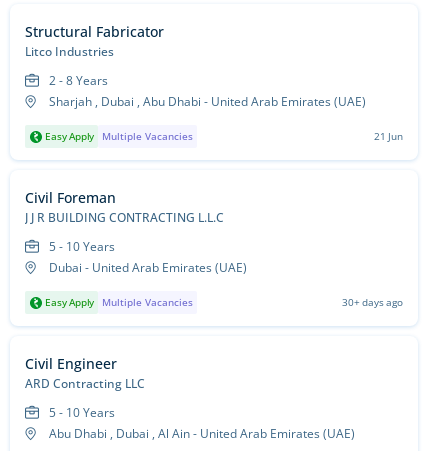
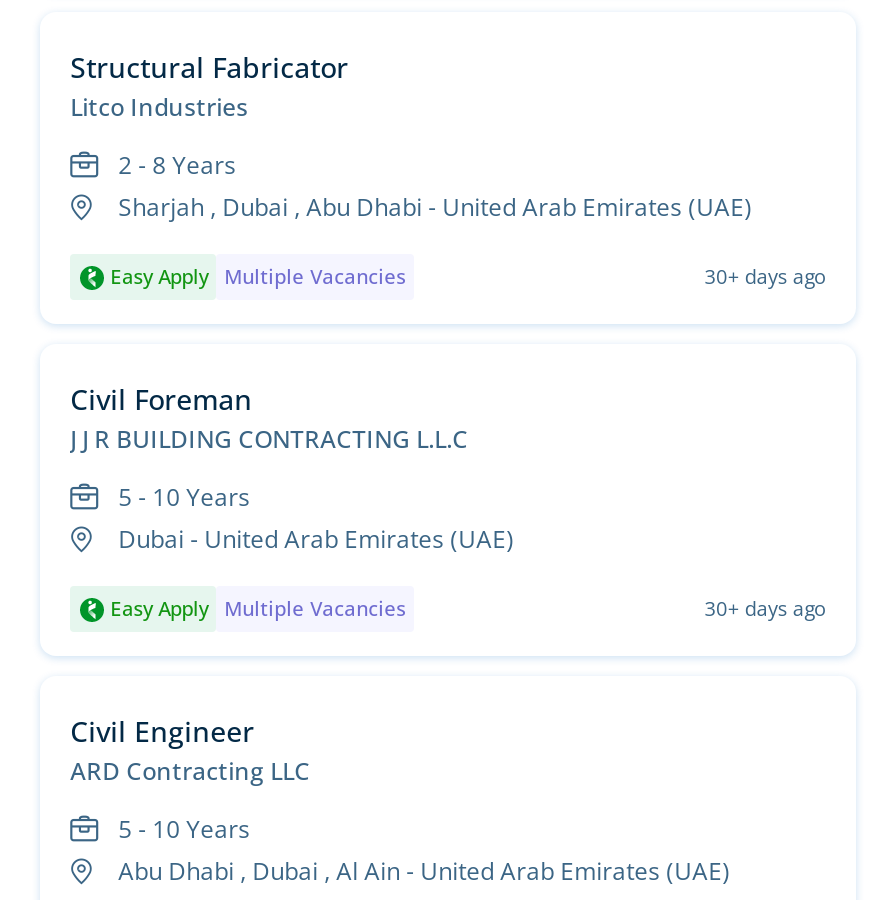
[374,129,403,143] 21 Jun -> [704,262,826,290] 30+ days ago

